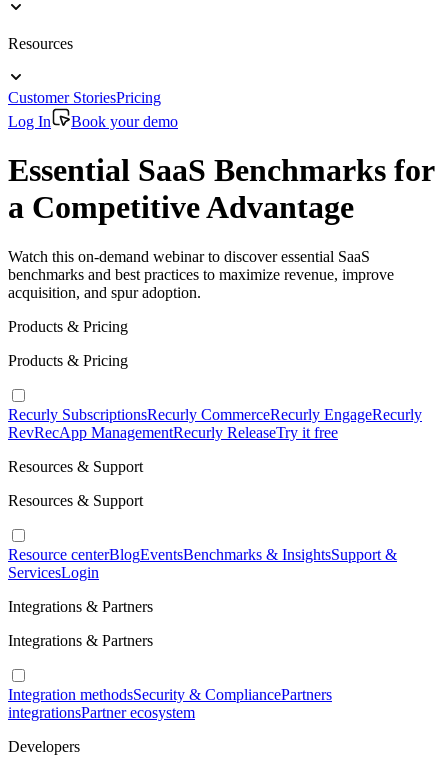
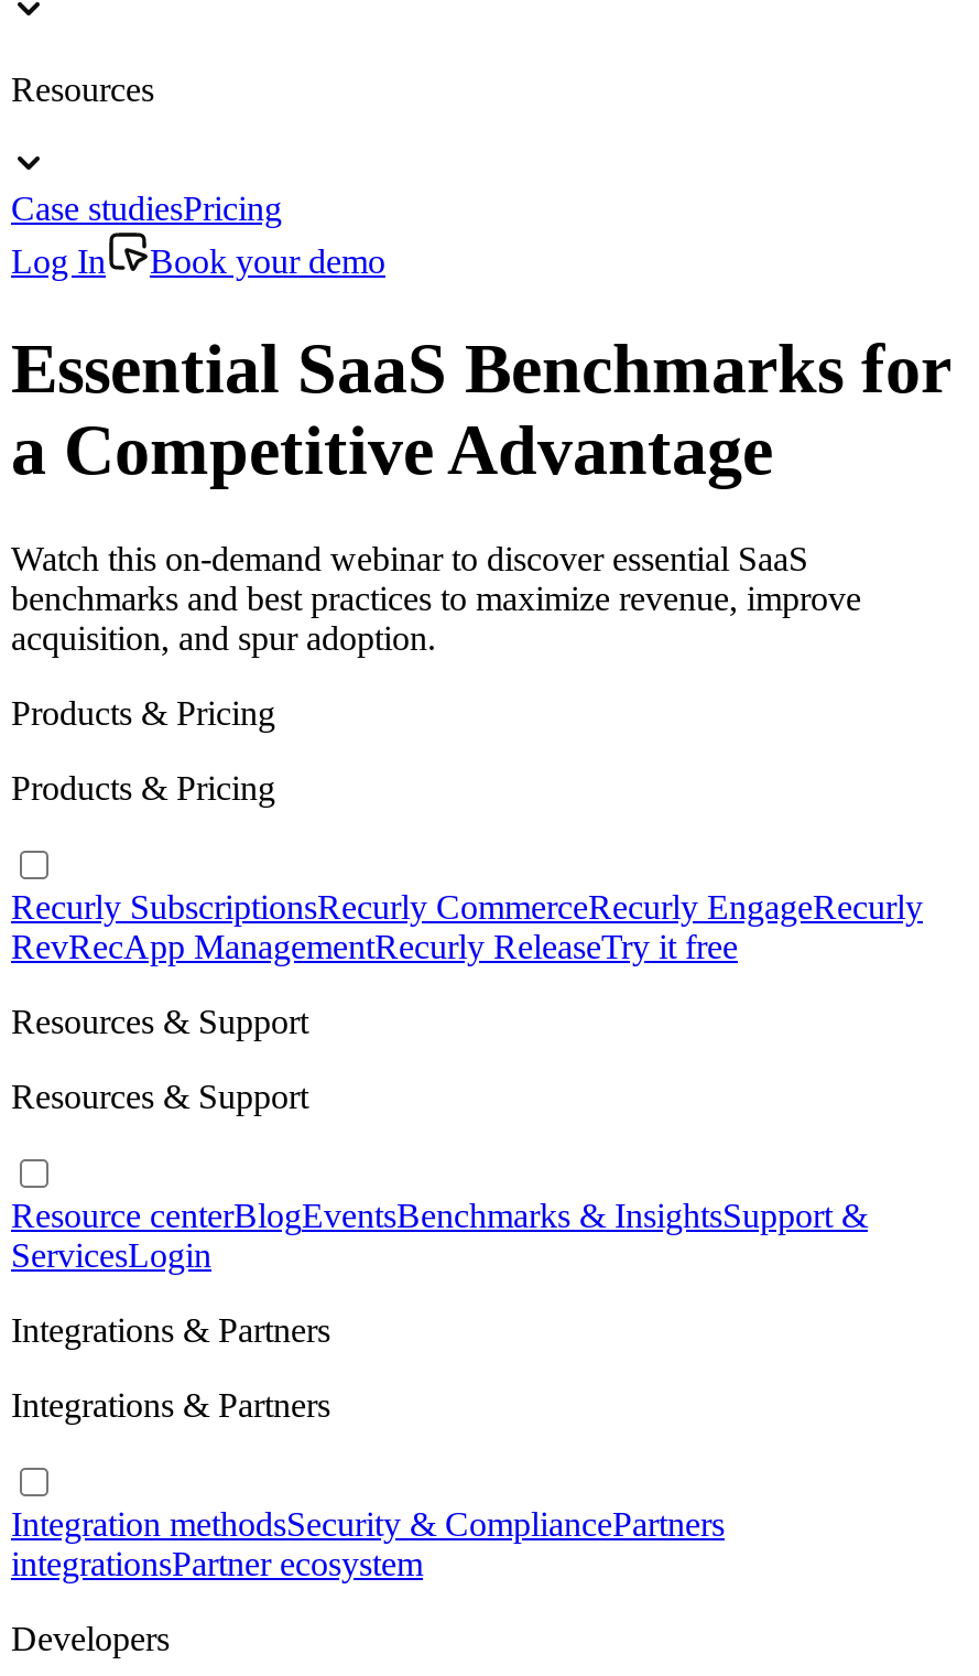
[8,89,161,106] Customer StoriesPricing -> [11,190,282,227] Case studiesPricing

